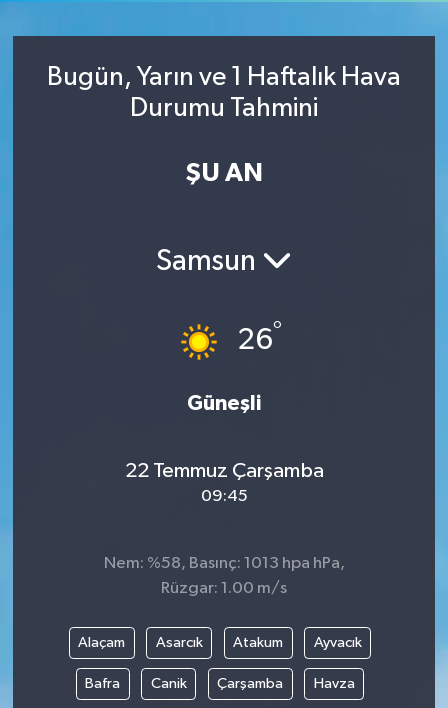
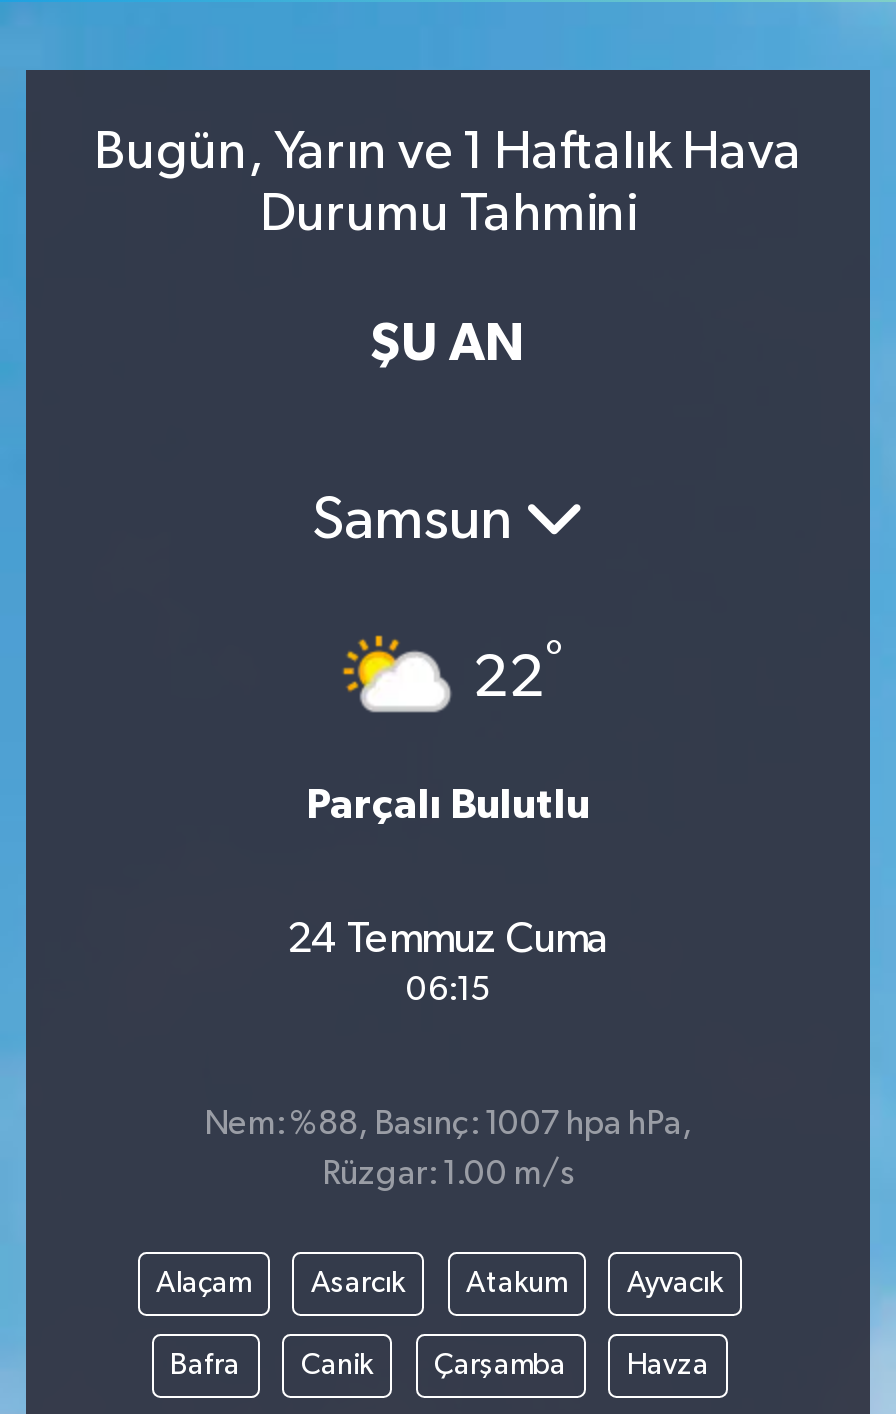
[172,319,281,361] [image] | 26° -> [342,634,563,716] [image] | 22°
[187,393,261,414] Güneşli -> [306,784,590,826] Parçalı Bulutlu
[124,460,323,505] 22 Temmuz Çarşamba | 09:45 -> [287,917,609,1007] 24 Temmuz Cuma | 06:15
[103,555,344,572] Nem: %58, Basınç: 1013 hpa hPa, -> [204,1108,692,1142] Nem: %88, Basınç: 1007 hpa hPa,

